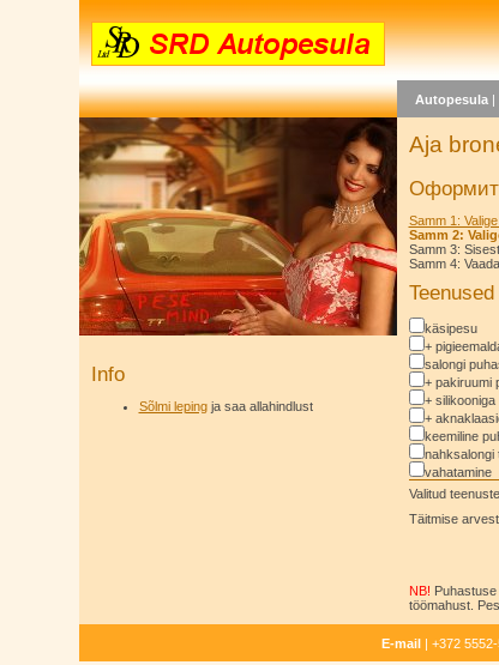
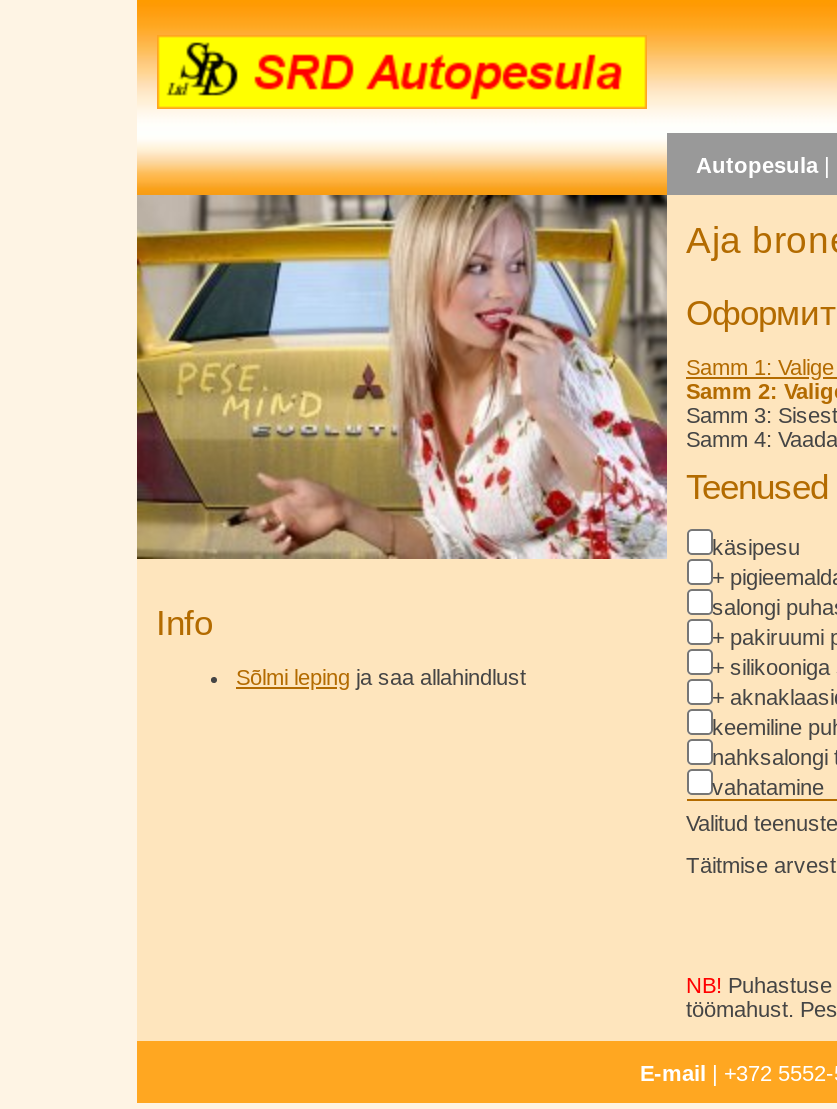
[78,116,398,337] [image] -> [135,193,669,559] [image]

